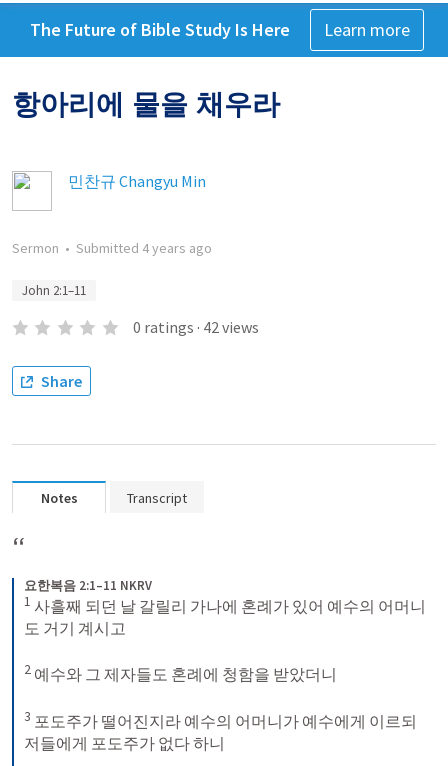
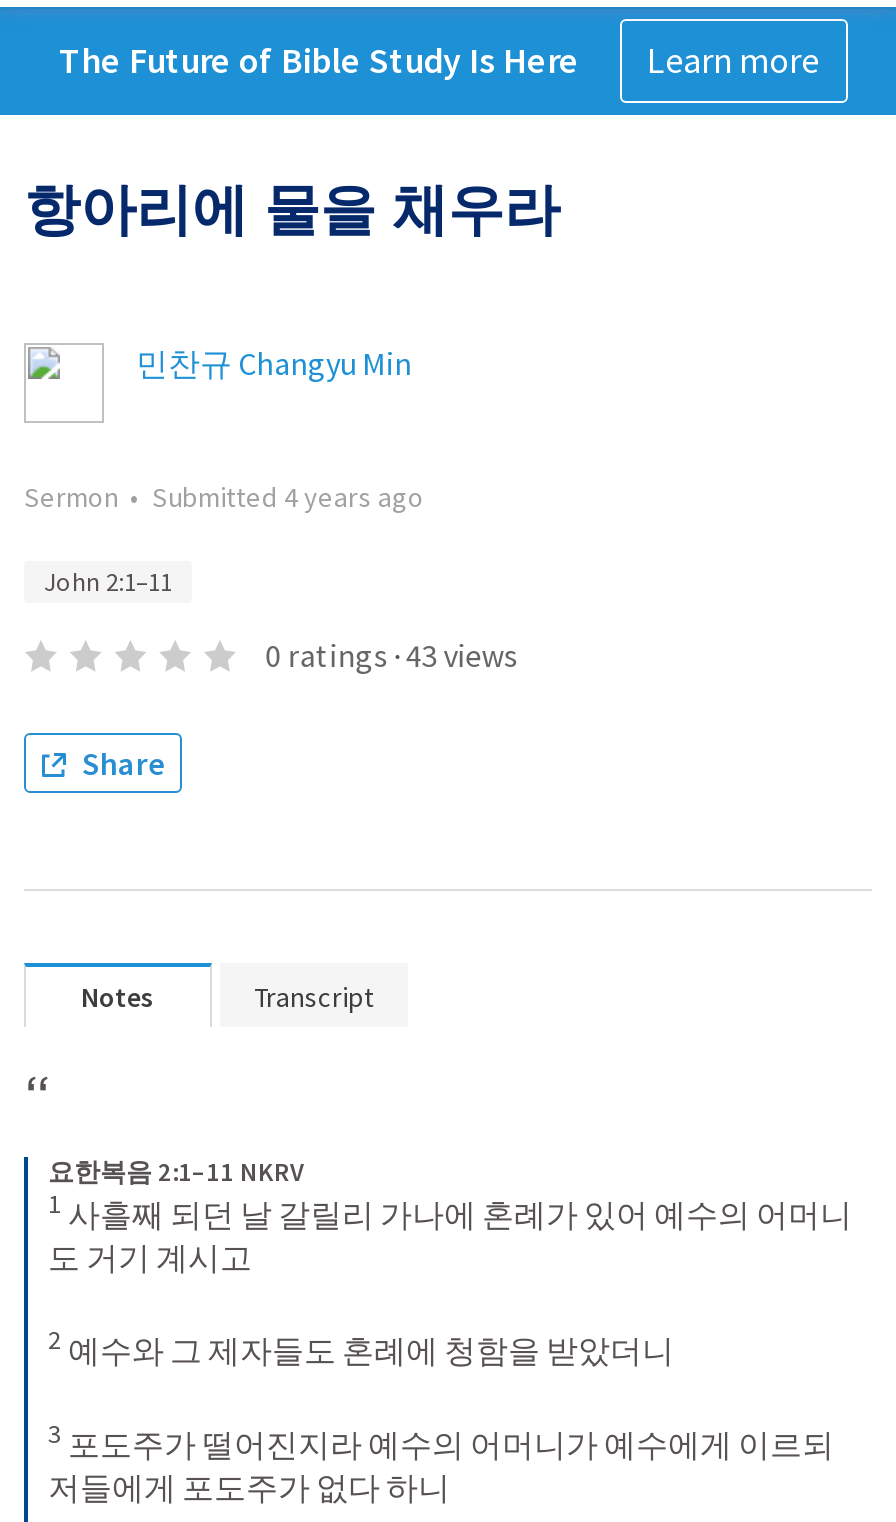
[133,317,259,337] 0 ratings · 42 views -> [265,635,517,675] 0 ratings · 43 views

